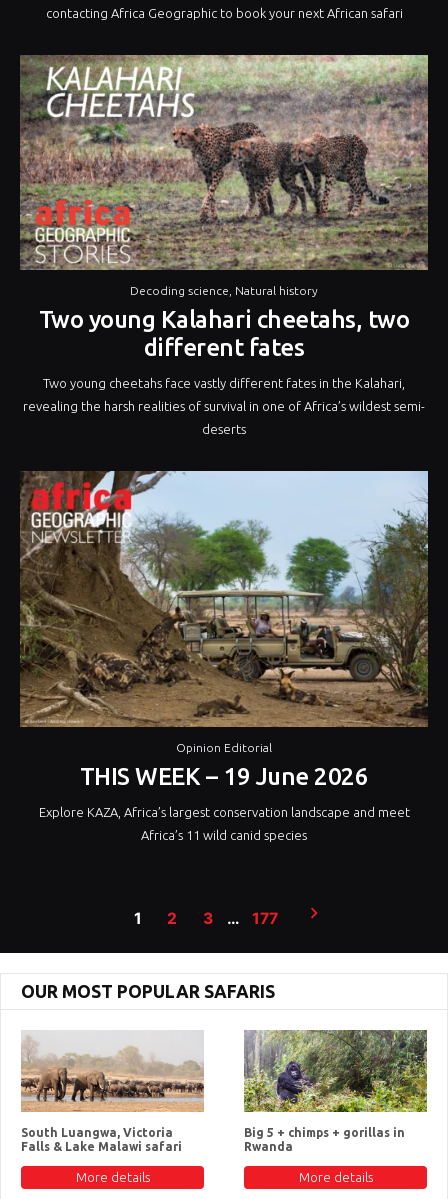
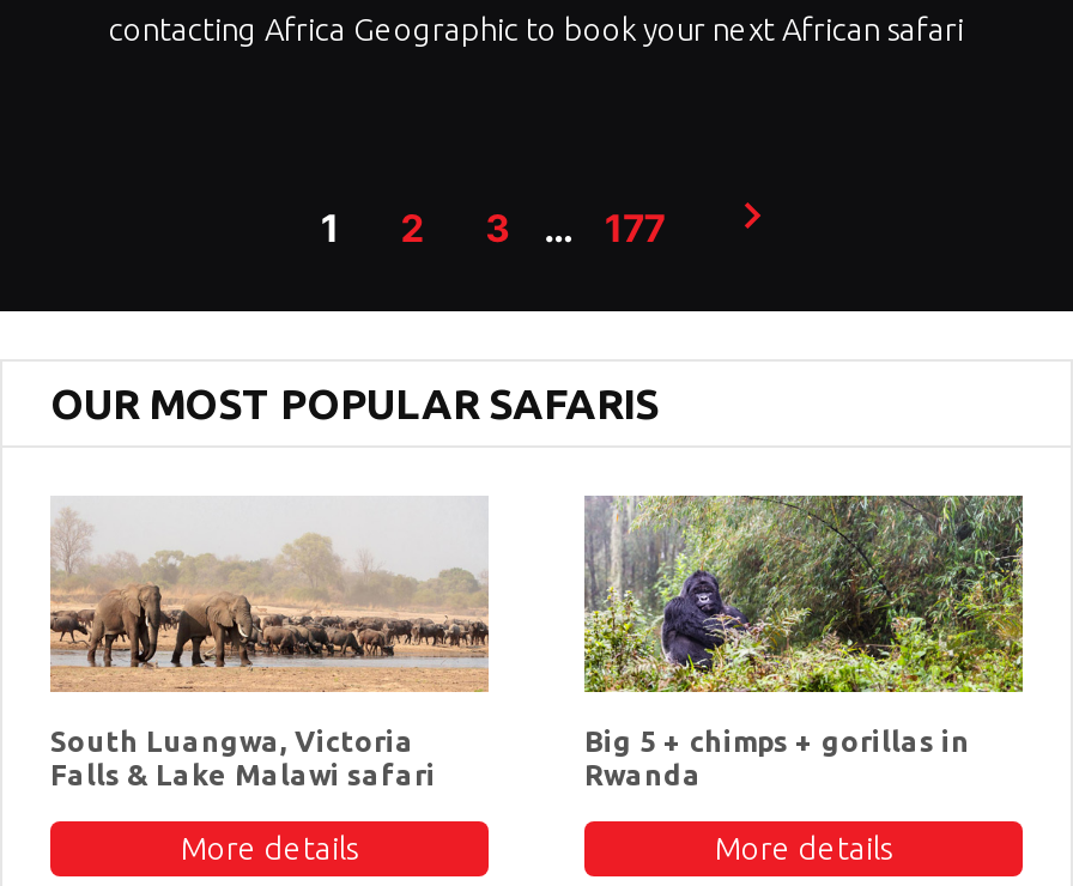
[19,54,429,436] [image] | Decoding science, Natural history | Two young Kalahari cheetahs, two | different fates | Two young cheetahs face vastly different fates in the Kalahari, | revealing the harsh realities of survival in one of Africa’s wildest semi- | deserts -> none
[19,470,429,842] [image] | Opinion Editorial | THIS WEEK – 19 June 2026 | Explore KAZA, Africa’s largest conservation landscape and meet | Africa’s 11 wild canid species -> none

